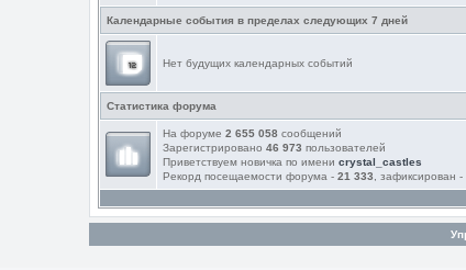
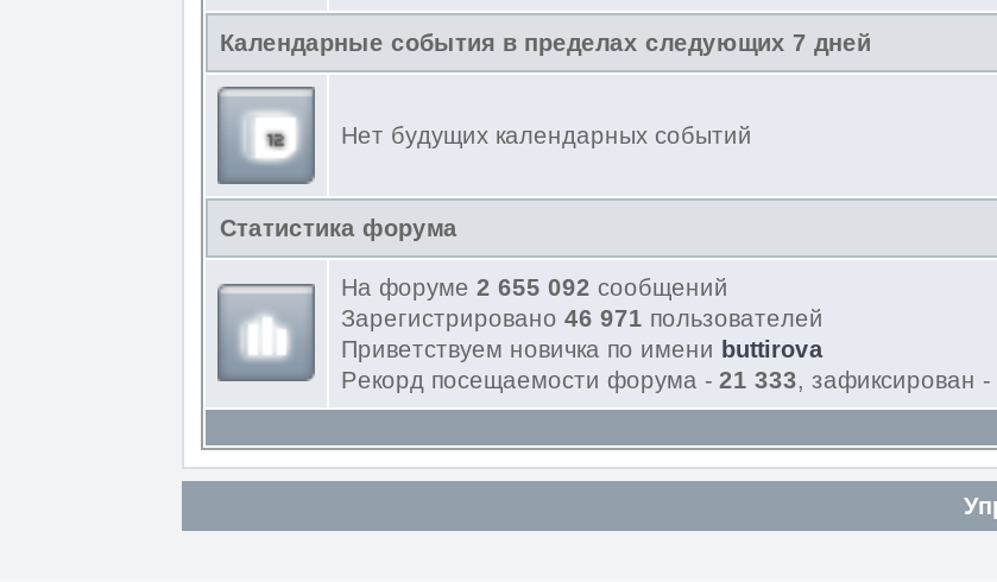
[163,127,342,139] На форуме 2 655 058 сообщений -> [341,274,728,301] На форуме 2 655 092 сообщений
[163,142,386,154] Зарегистрировано 46 973 пользователей -> [341,305,824,331] Зарегистрировано 46 971 пользователей
[163,156,422,168] Приветствуем новичка по имени crystal_castles -> [341,336,824,362] Приветствуем новичка по имени buttirova

